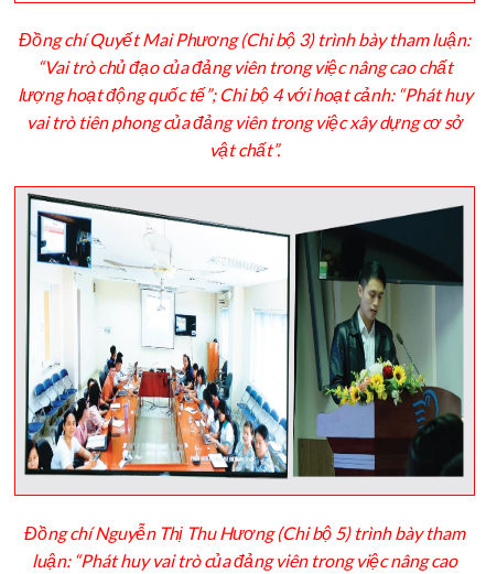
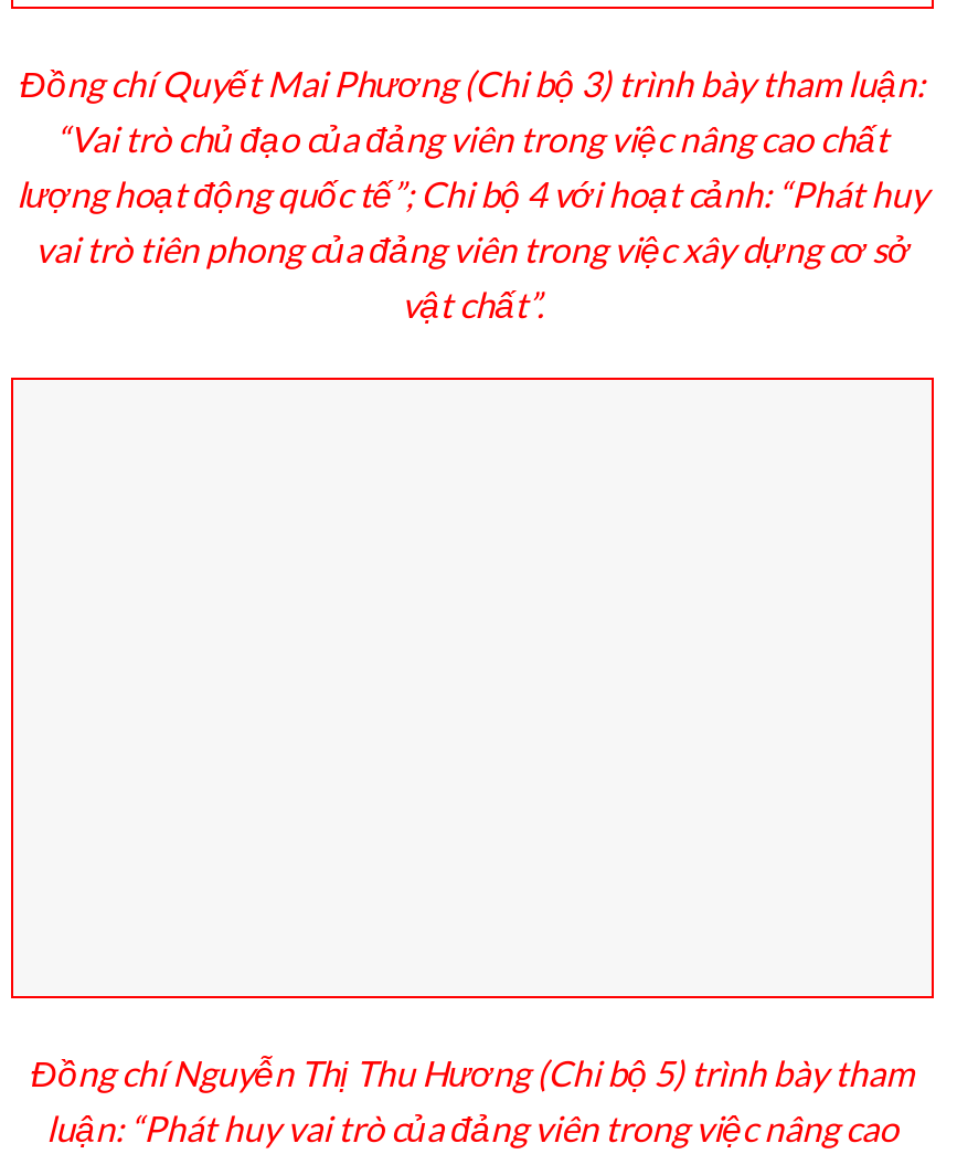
[23,192,465,480] [image] -> none

